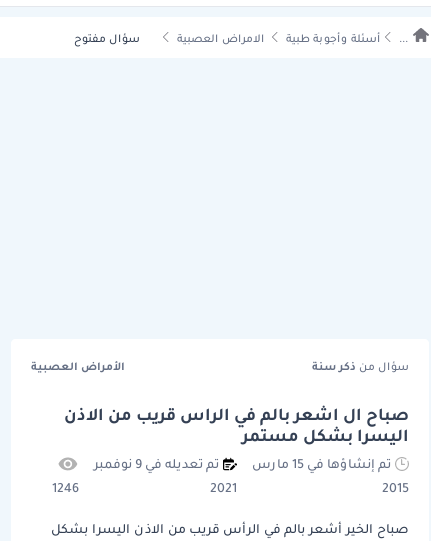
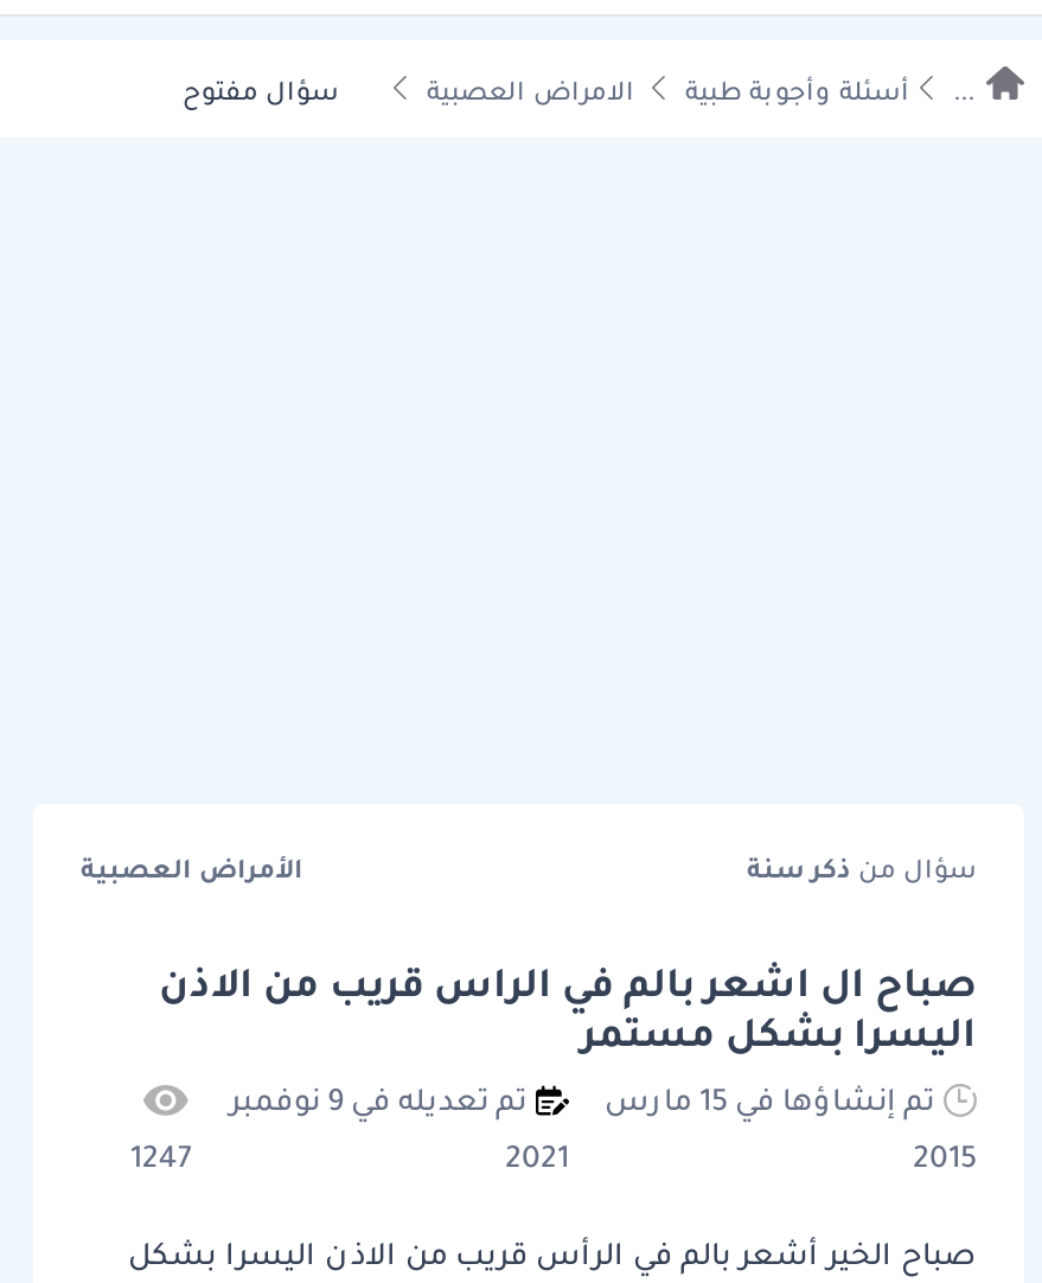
[52,478,79,497] 1246 -> [130,1134,192,1179] 1247

